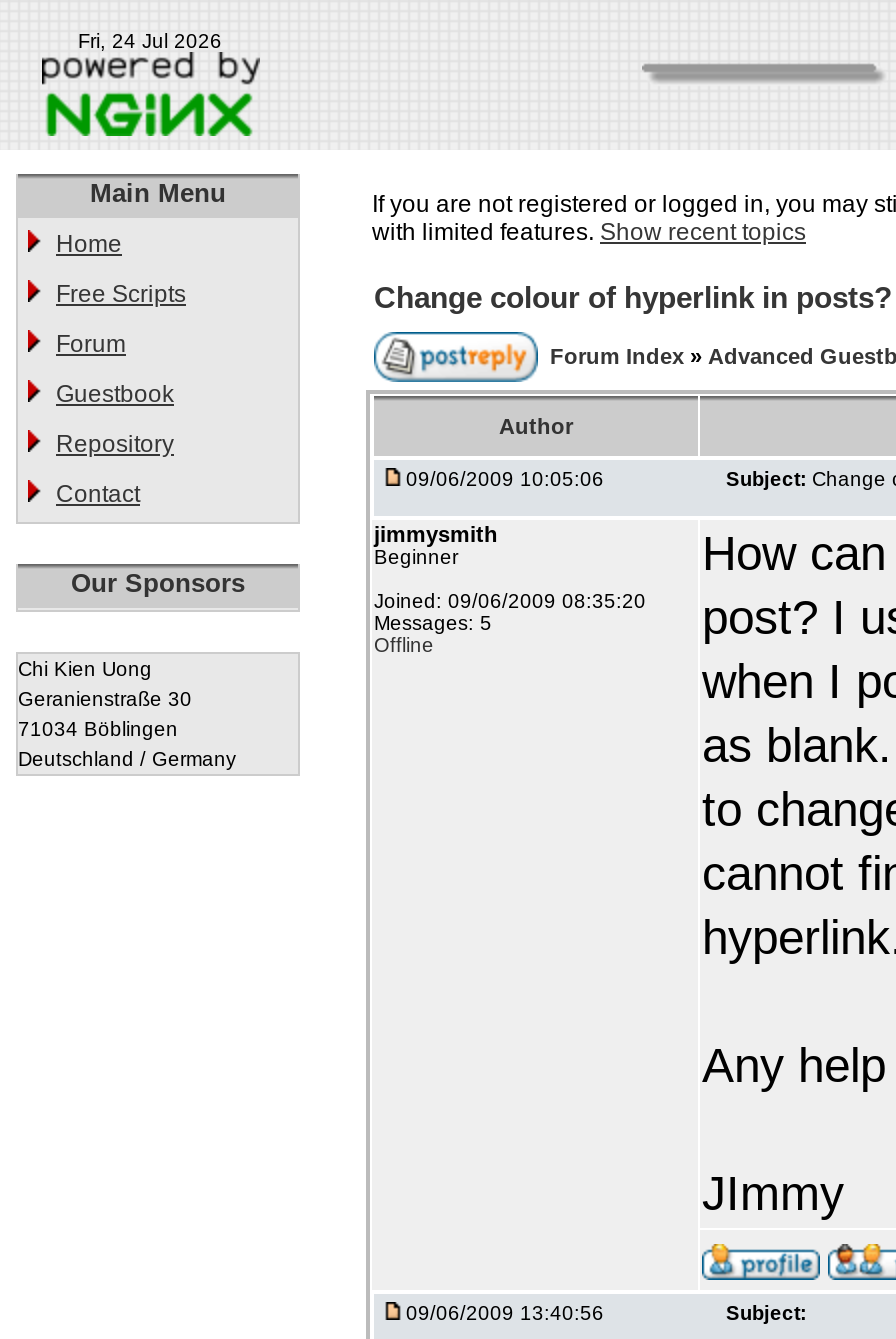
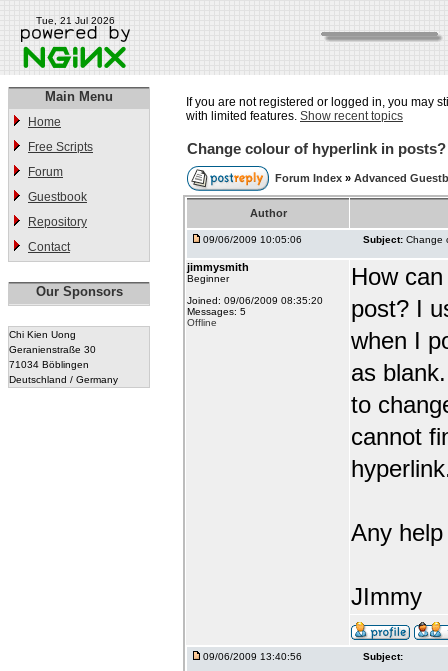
[78,30,222,52] Fri, 24 Jul 2026 -> [35,15,114,26] Tue, 21 Jul 2026

